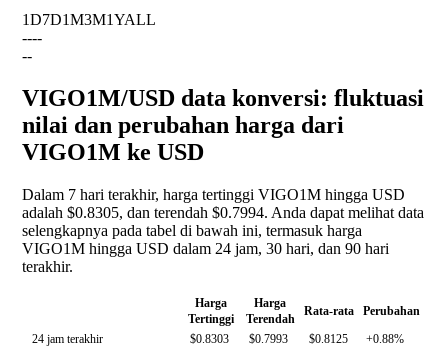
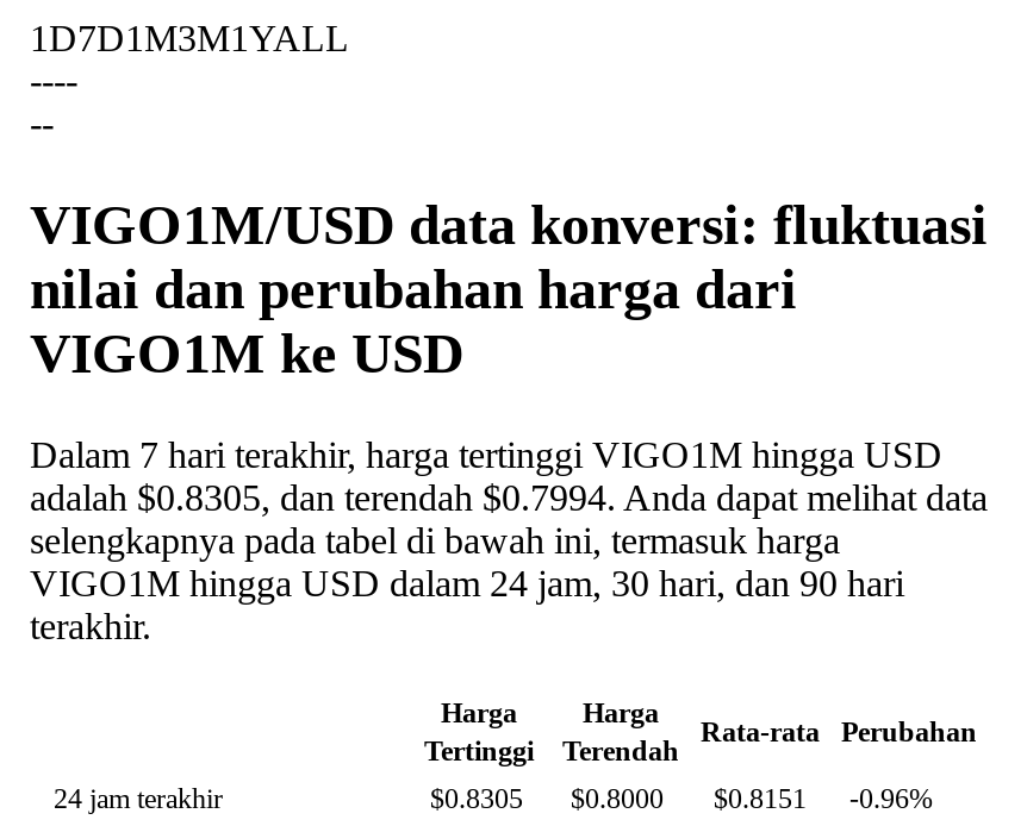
[190,332,229,346] $0.8303 -> [430,782,523,816] $0.8305
[249,332,288,346] $0.7993 -> [571,782,664,816] $0.8000
[309,332,348,346] $0.8125 -> [714,782,807,816] $0.8151
[366,332,404,346] +0.88% -> [849,782,933,816] -0.96%

